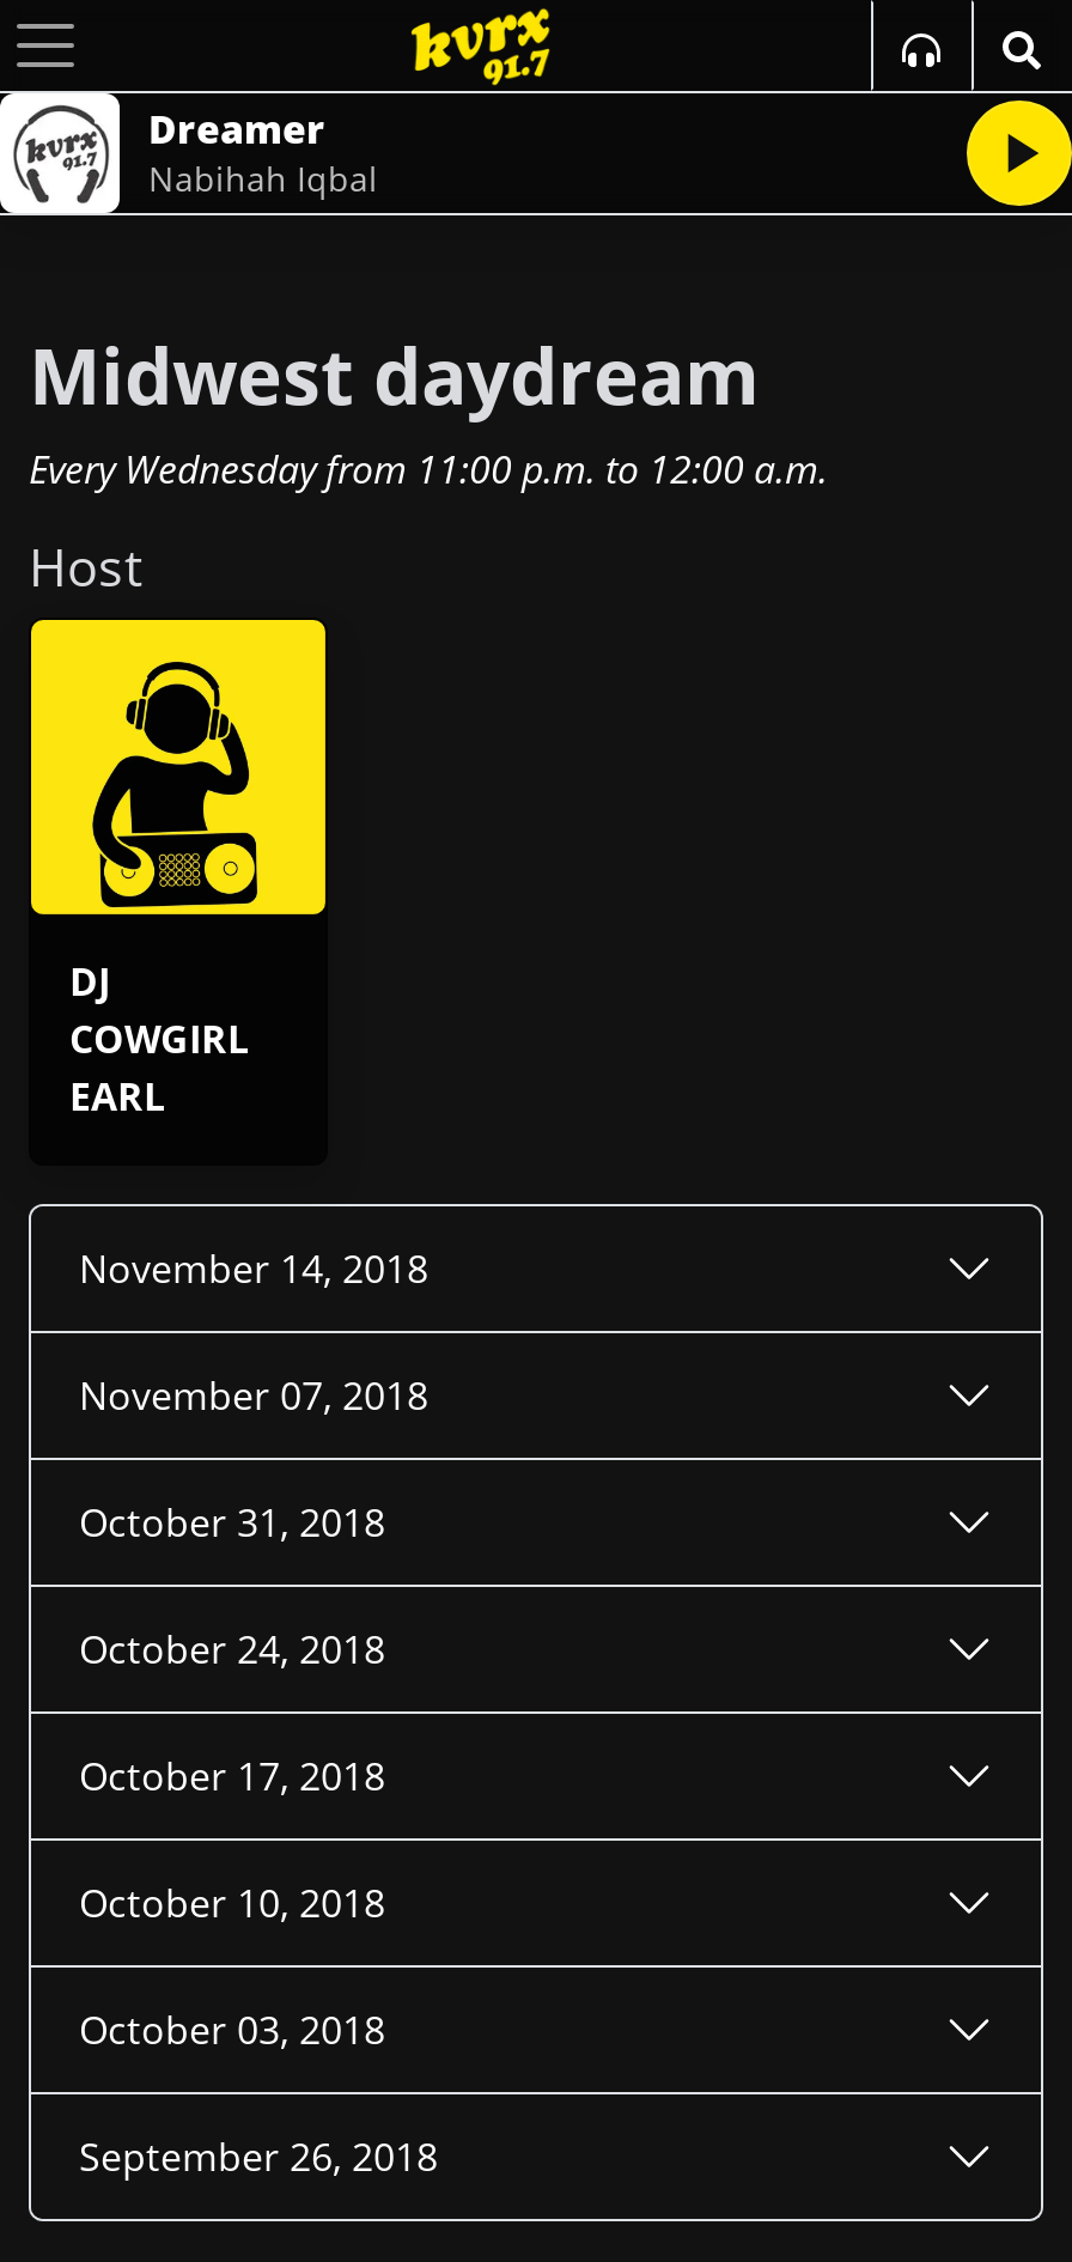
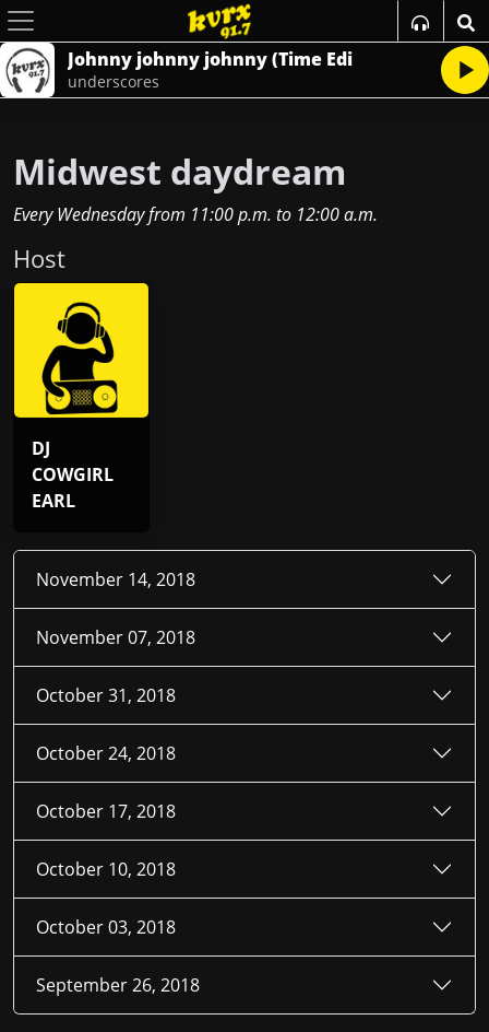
[148,103,378,201] Dreamer | Nabihah Iqbal -> [68,47,353,92] Johnny johnny johnny (Time Edi | underscores

